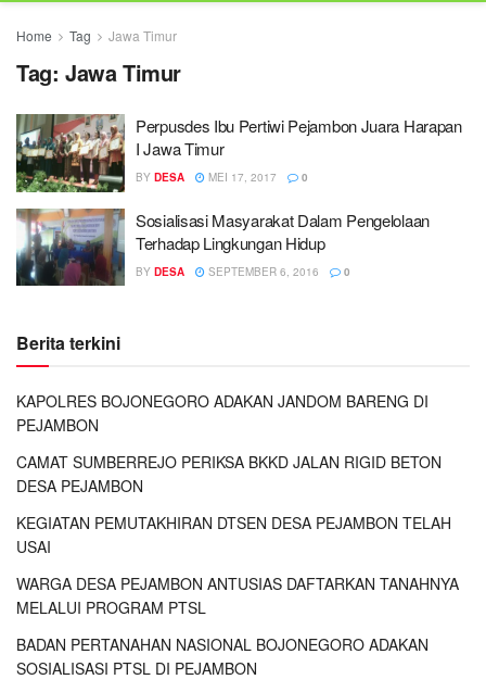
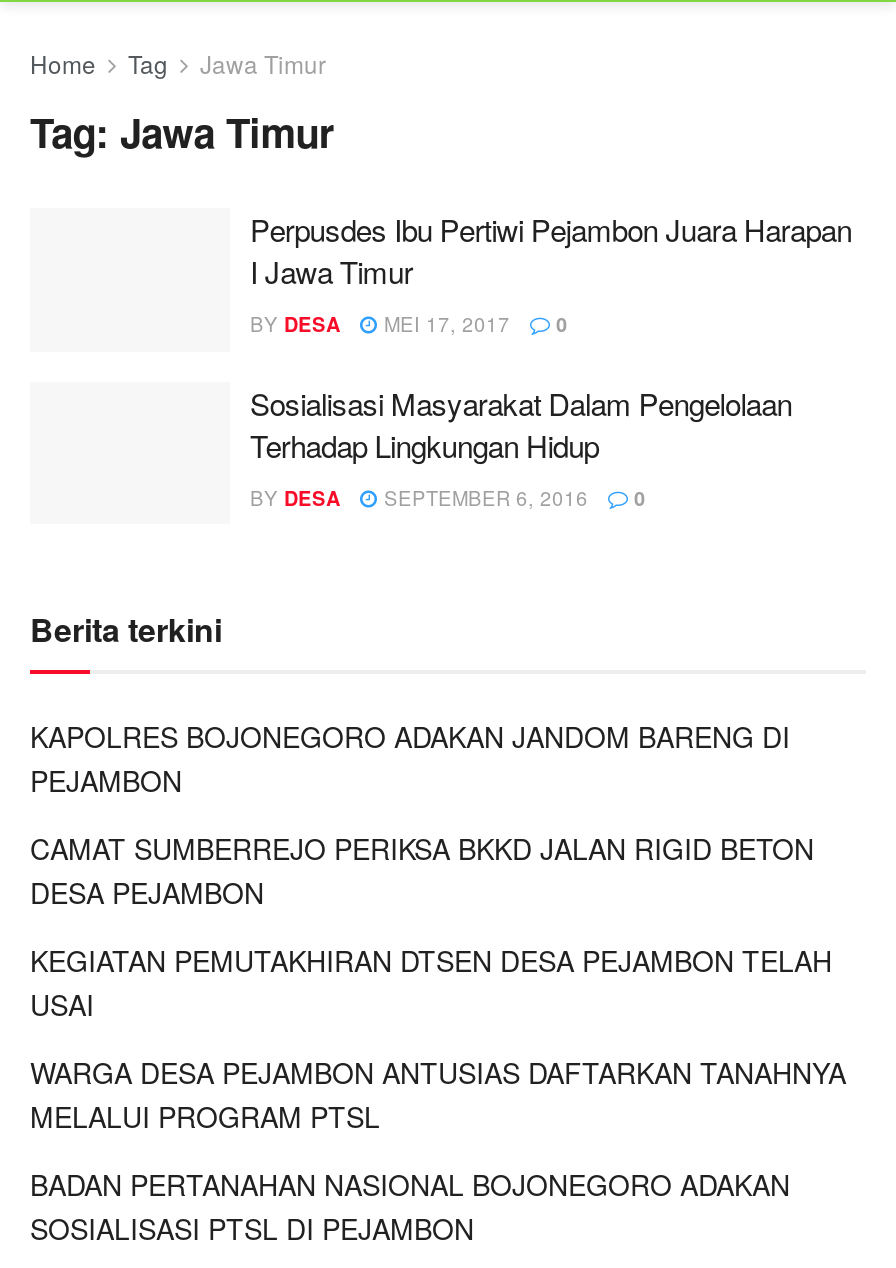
[15,113,126,193] [image] -> none
[15,207,126,287] [image] -> none

